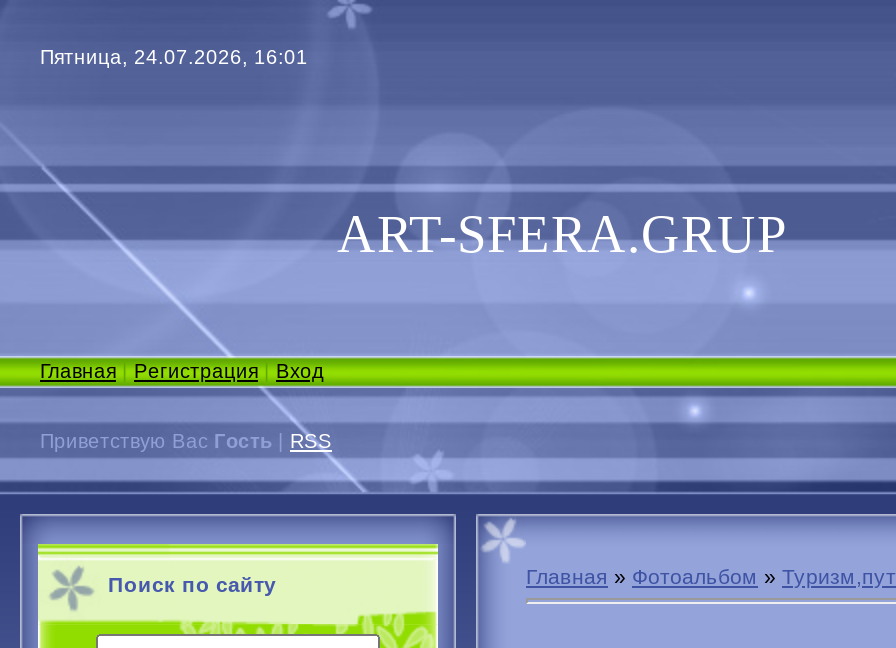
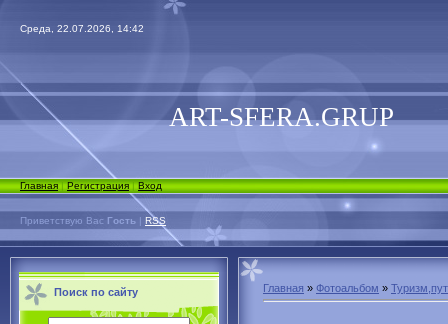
[40,46,308,68] Пятница, 24.07.2026, 16:01 -> [20,23,144,34] Среда, 22.07.2026, 14:42

